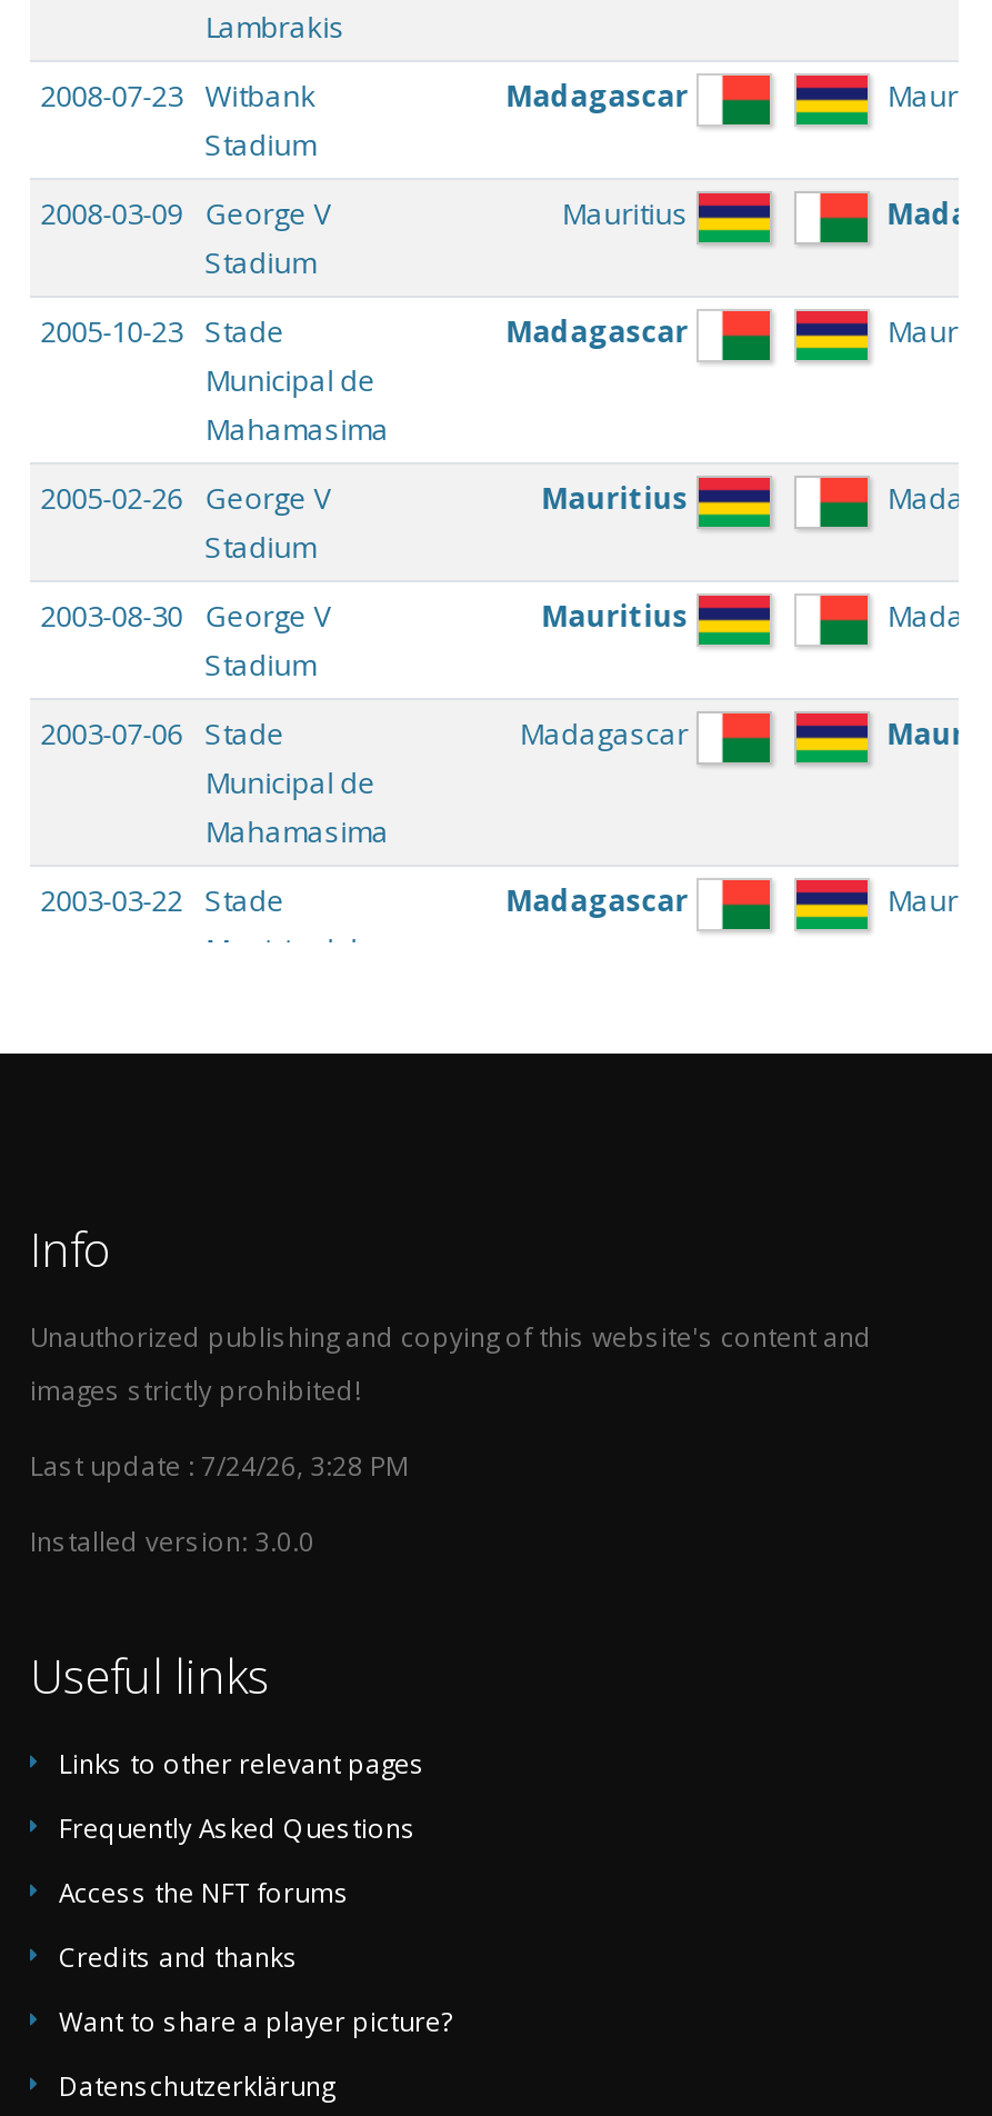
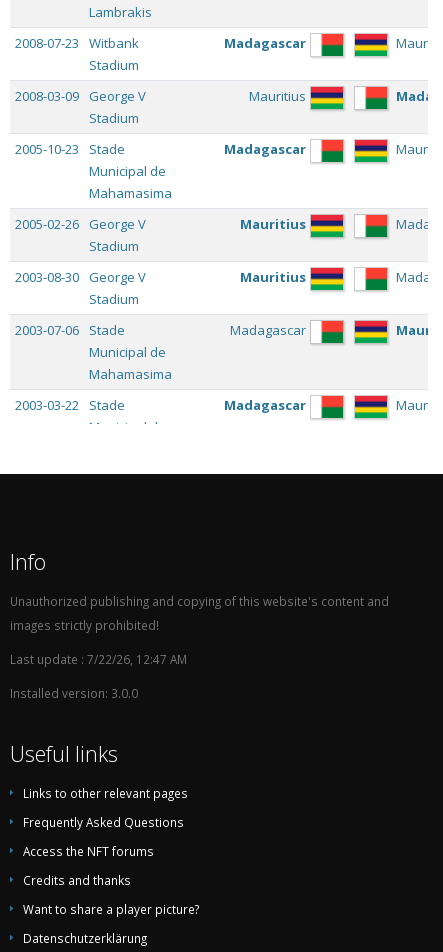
[30,1447,408,1482] Last update : 7/24/26, 3:28 PM -> [10,651,187,667] Last update : 7/22/26, 12:47 AM

